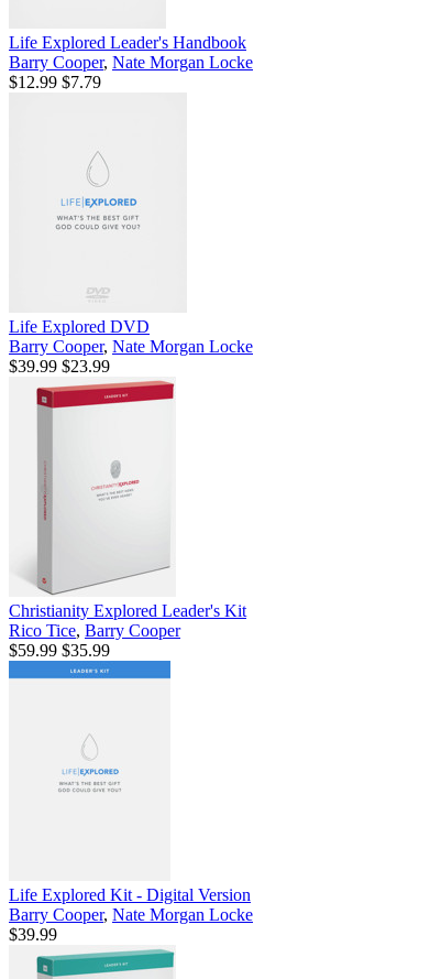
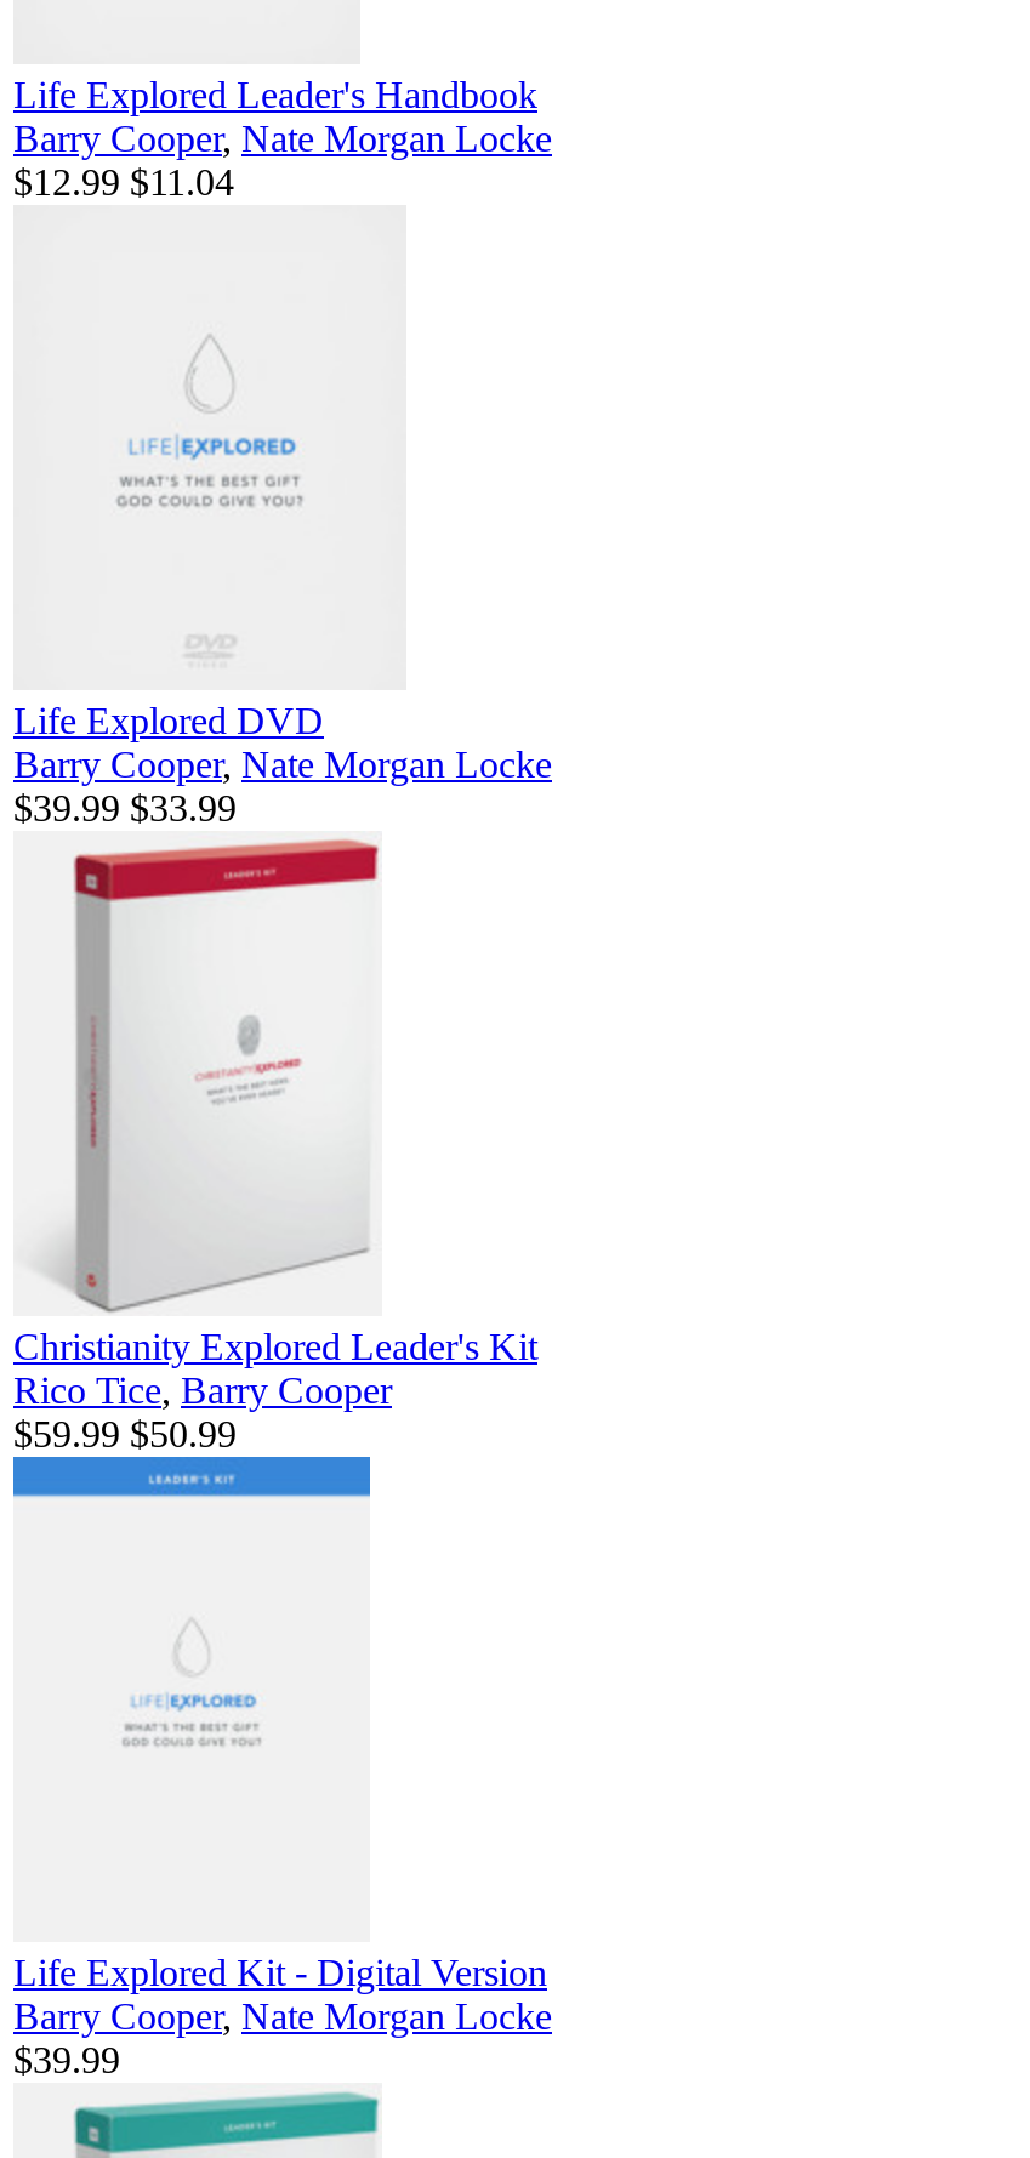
[9,73,101,91] $12.99 $7.79 -> [13,161,234,203] $12.99 $11.04
[9,357,110,376] $39.99 $23.99 -> [13,787,237,829] $39.99 $33.99
[9,641,110,660] $59.99 $35.99 -> [13,1413,237,1454] $59.99 $50.99

